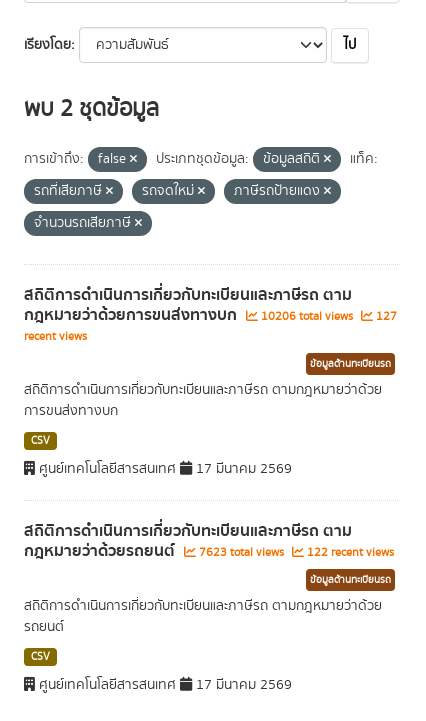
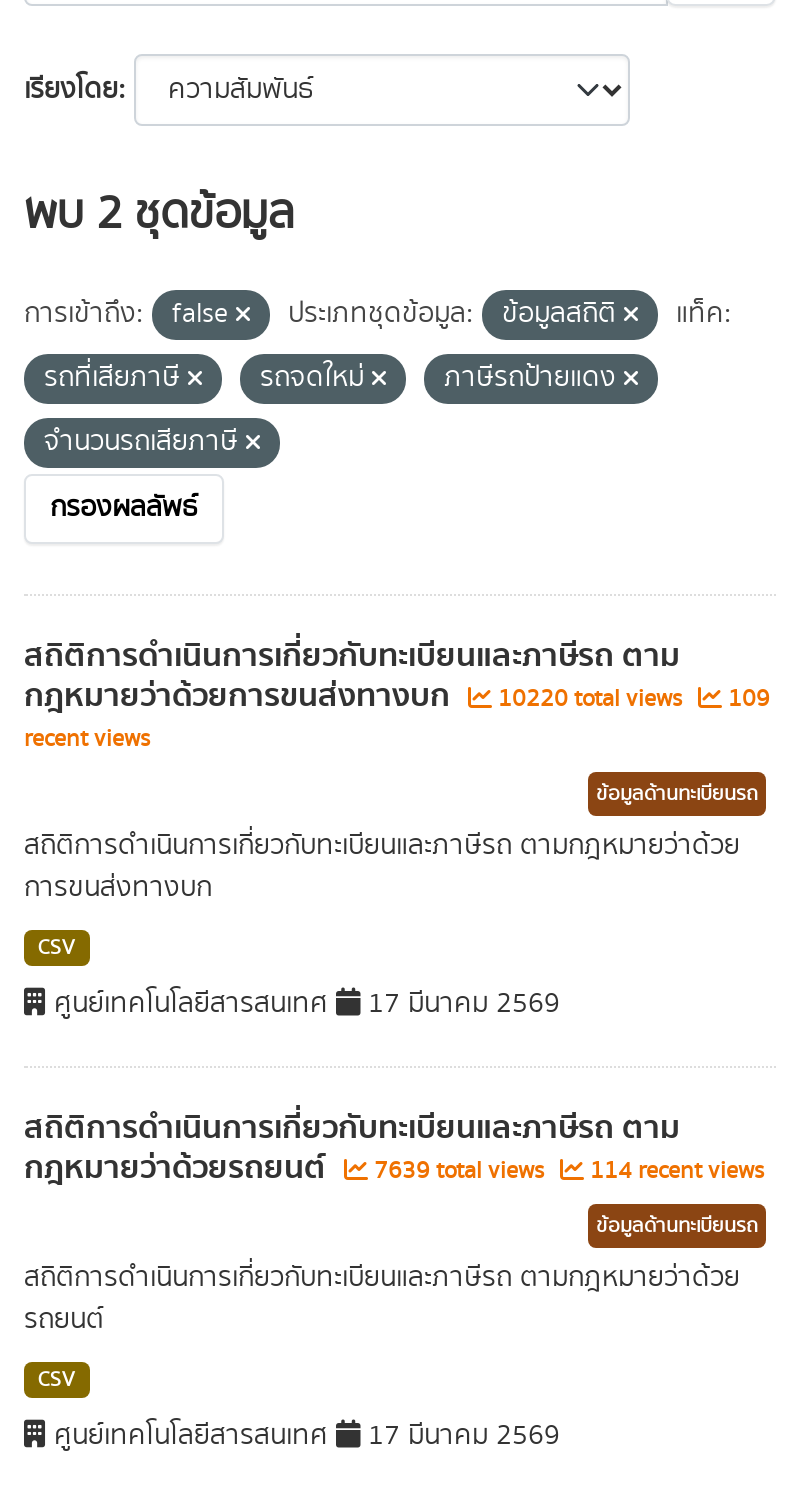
[344,35,356,55] ไป -> none
none -> [50,488,198,528] กรองผลลัพธ์
[258,308,356,325] 10206 total views -> [492,682,688,716] 10220 total views
[373,308,397,325] 127 -> [722,682,770,716] 109
[196,544,287,561] 7623 total views -> [368,1154,550,1188] 7639 total views
[304,544,394,561] 122 recent views -> [584,1154,764,1188] 114 recent views

